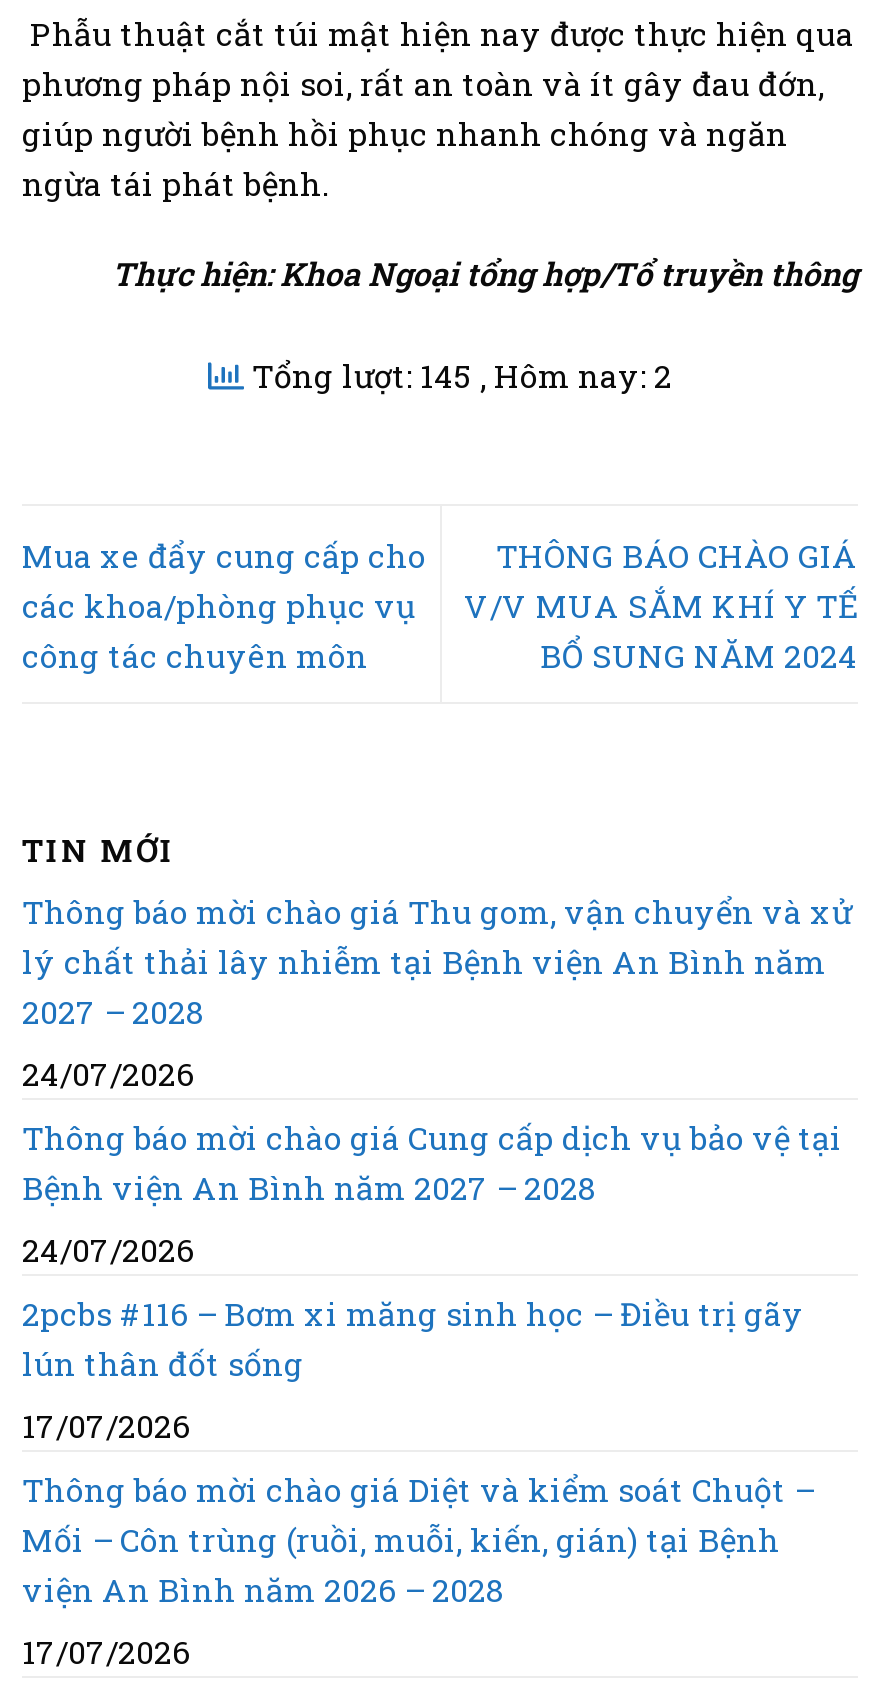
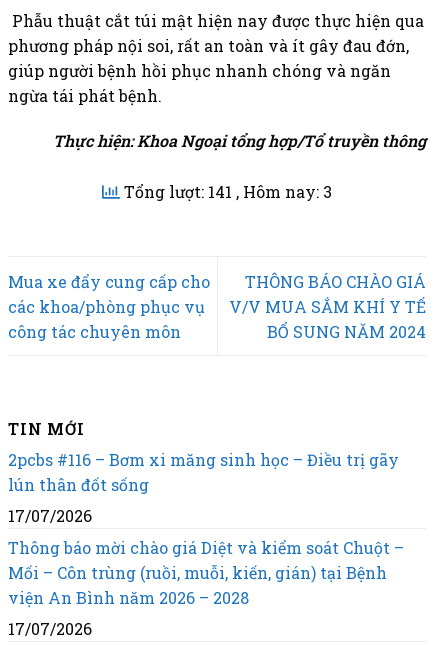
[244,354,672,396] Tổng lượt: 145, Hôm nay: 2 -> [120,181,332,202] Tổng lượt: 141, Hôm nay: 3
[22,889,852,1269] Thông báo mời chào giá Thu gom, vận chuyển và xử | lý chất thải lây nhiễm tại Bệnh viện An Bình năm | 2027 – 2028 | 24/07/2026 | Thông báo mời chào giá Cung cấp dịch vụ bảo vệ tại | Bệnh viện An Bình năm 2027 – 2028 | 24/07/2026 -> none

